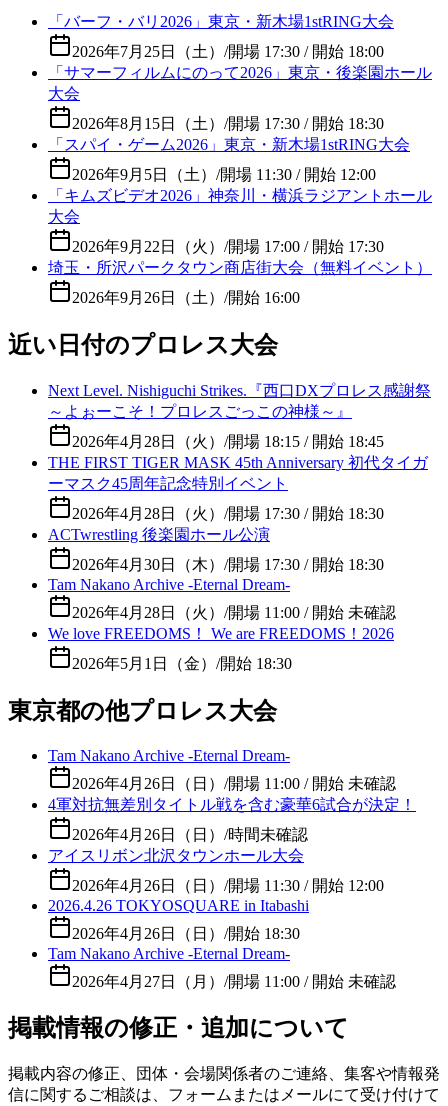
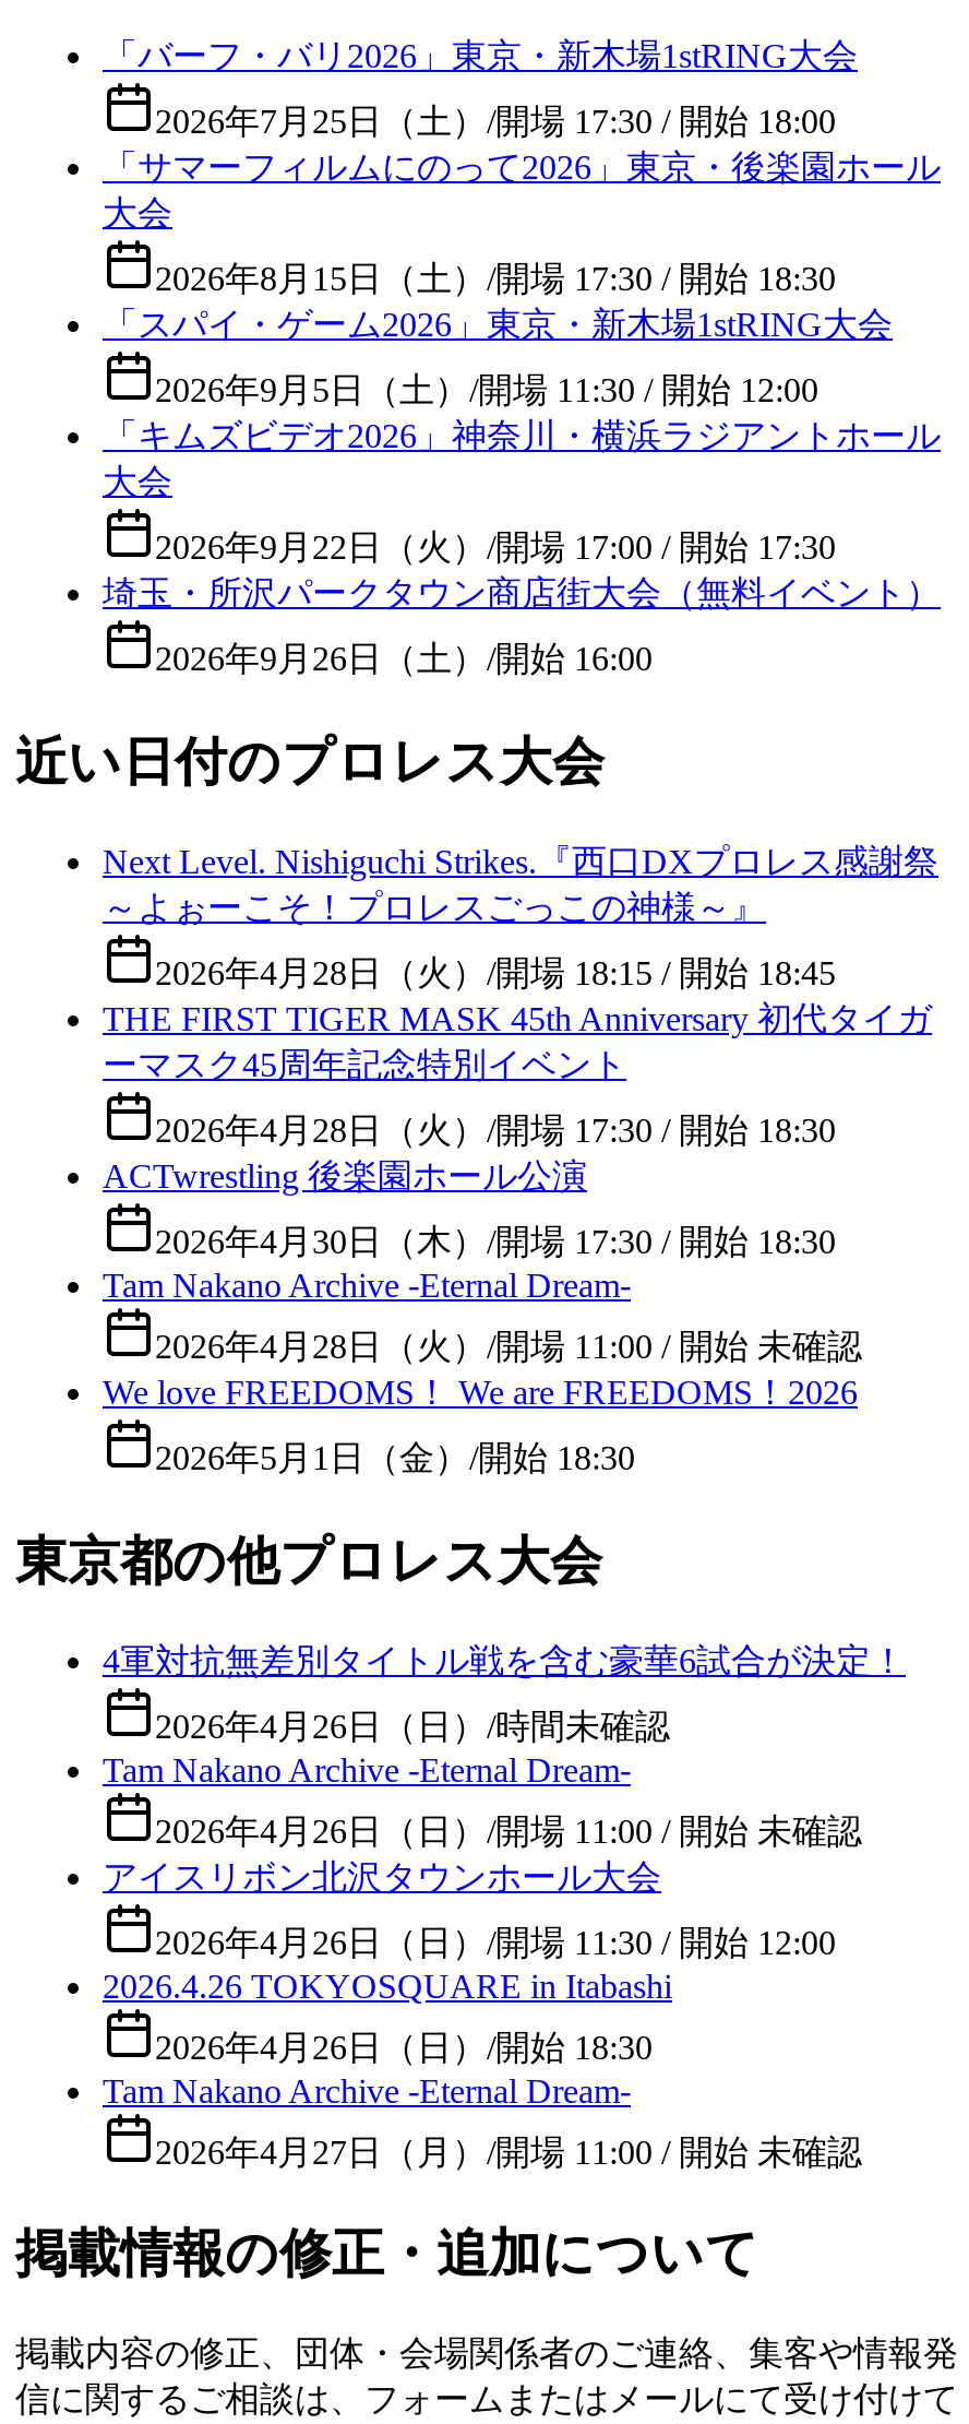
moved [48,746,396,791] -> [103,1750,862,1849]: Tam Nakano Archive -Eternal Dream- | 2026年4月26日（日）/開場 11:00 / 開始 未確認
moved [48,795,416,842] -> [103,1641,906,1744]: 4軍対抗無差別タイトル戦を含む豪華6試合が決定！ | 2026年4月26日（日）/時間未確認

